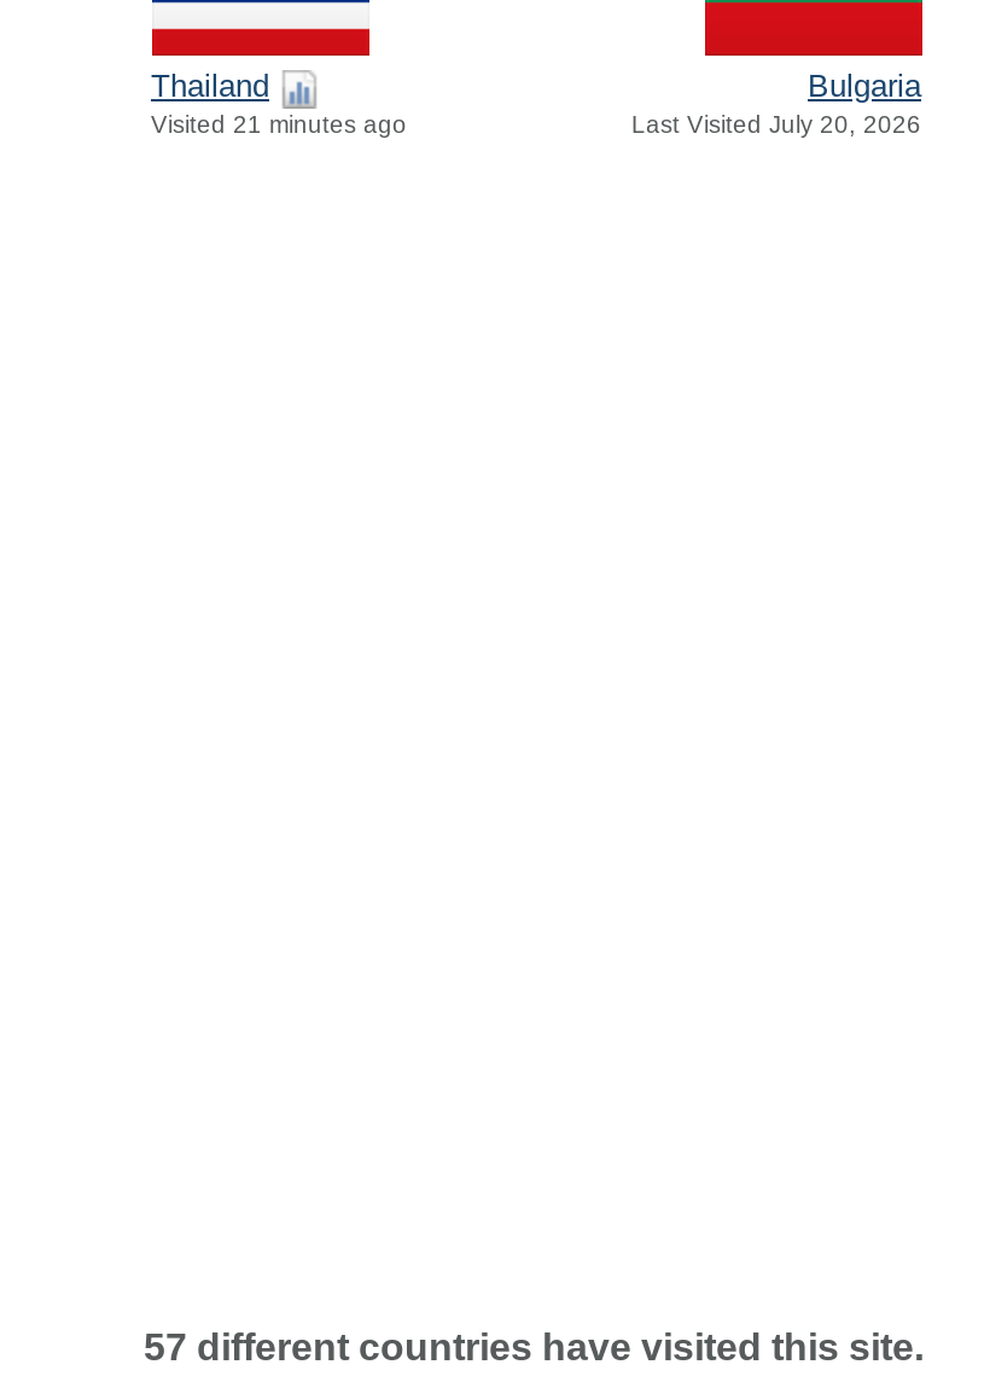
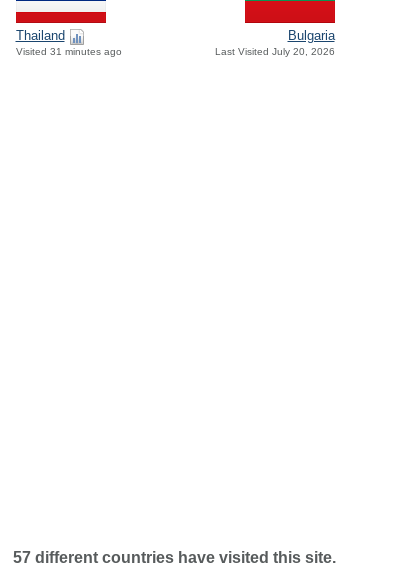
[151,112,407,138] Visited 21 minutes ago -> [15,46,121,57] Visited 31 minutes ago

